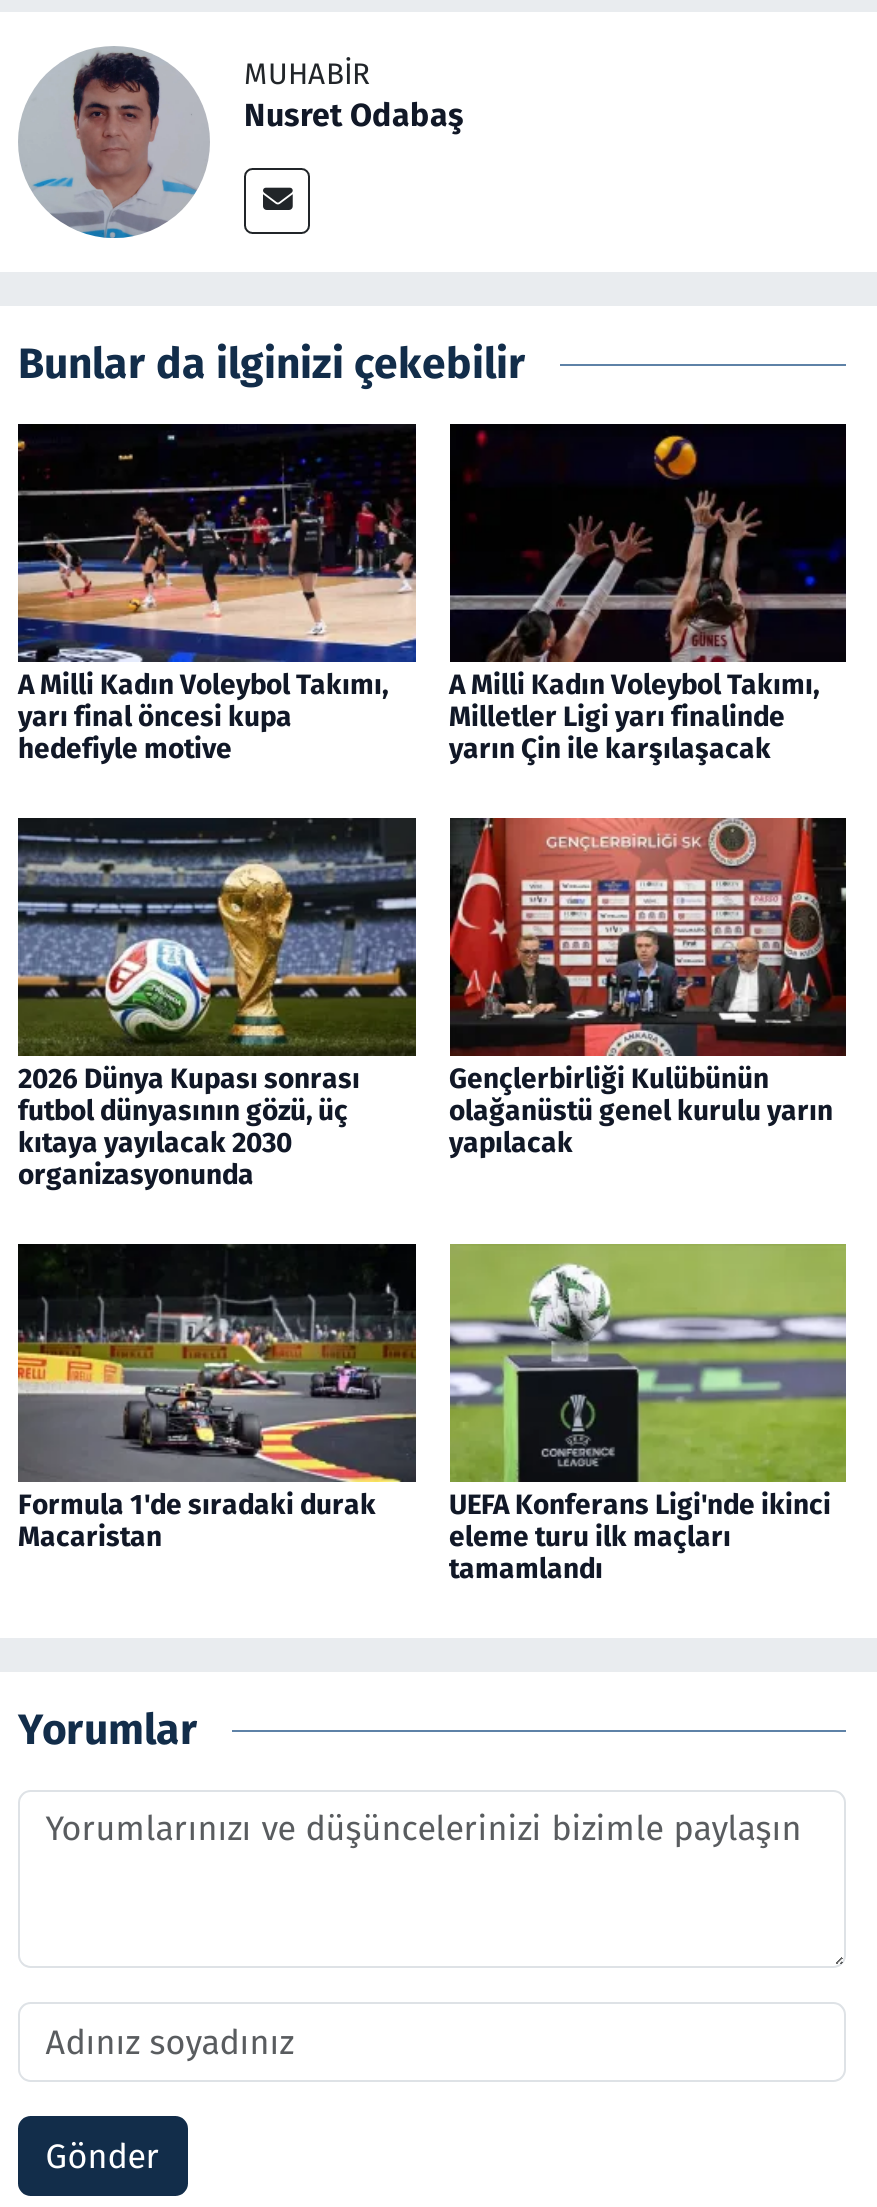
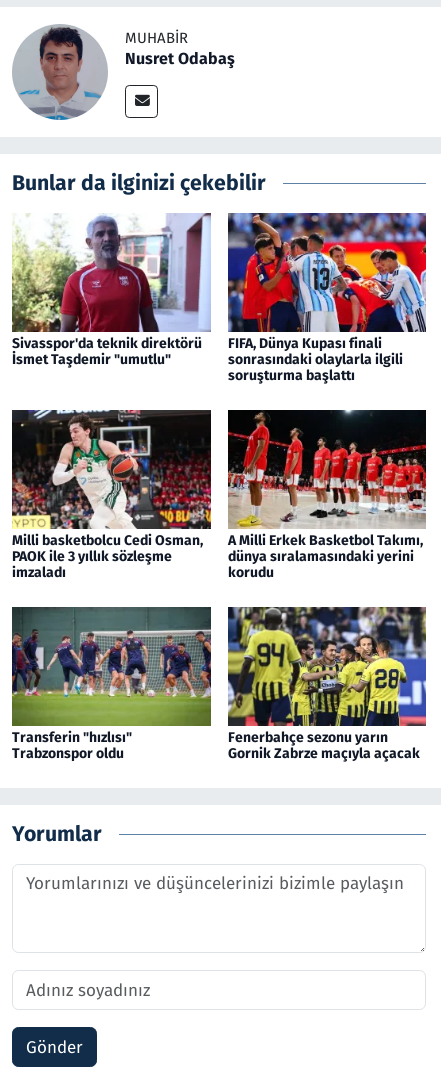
[16,422,418,767] [image] | A Milli Kadın Voleybol Takımı, | yarı final öncesi kupa | hedefiyle motive -> [11,213,211,368] [image] | Sivasspor'da teknik direktörü | İsmet Taşdemir "umutlu"
[448,422,848,767] [image] | A Milli Kadın Voleybol Takımı, | Milletler Ligi yarı finalinde | yarın Çin ile karşılaşacak -> [227,212,427,384] [image] | FIFA, Dünya Kupası finali | sonrasındaki olaylarla ilgili | soruşturma başlattı
[16,816,418,1193] [image] | 2026 Dünya Kupası sonrası | futbol dünyasının gözü, üç | kıtaya yayılacak 2030 | organizasyonunda -> [11,409,212,581] [image] | Milli basketbolcu Cedi Osman, | PAOK ile 3 yıllık sözleşme | imzaladı
[448,816,848,1161] [image] | Gençlerbirliği Kulübünün | olağanüstü genel kurulu yarın | yapılacak -> [227,409,427,581] [image] | A Milli Erkek Basketbol Takımı, | dünya sıralamasındaki yerini | korudu
[16,1242,416,1554] [image] | Formula 1'de sıradaki durak | Macaristan -> [11,606,212,762] [image] | Transferin "hızlısı" | Trabzonspor oldu
[448,1242,848,1586] [image] | UEFA Konferans Ligi'nde ikinci | eleme turu ilk maçları | tamamlandı -> [227,606,427,762] [image] | Fenerbahçe sezonu yarın | Gornik Zabrze maçıyla açacak

